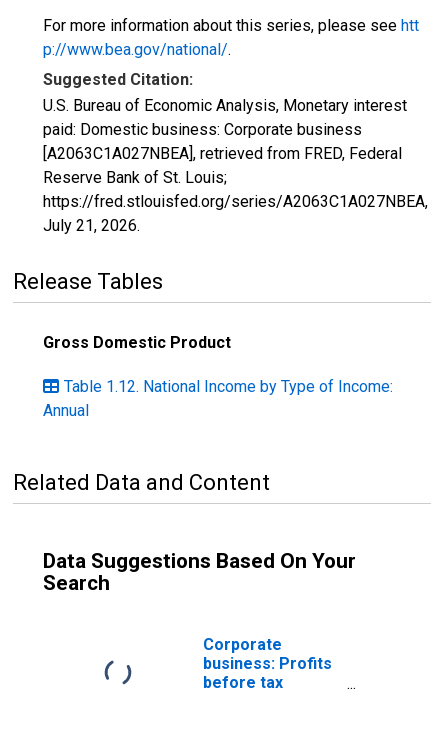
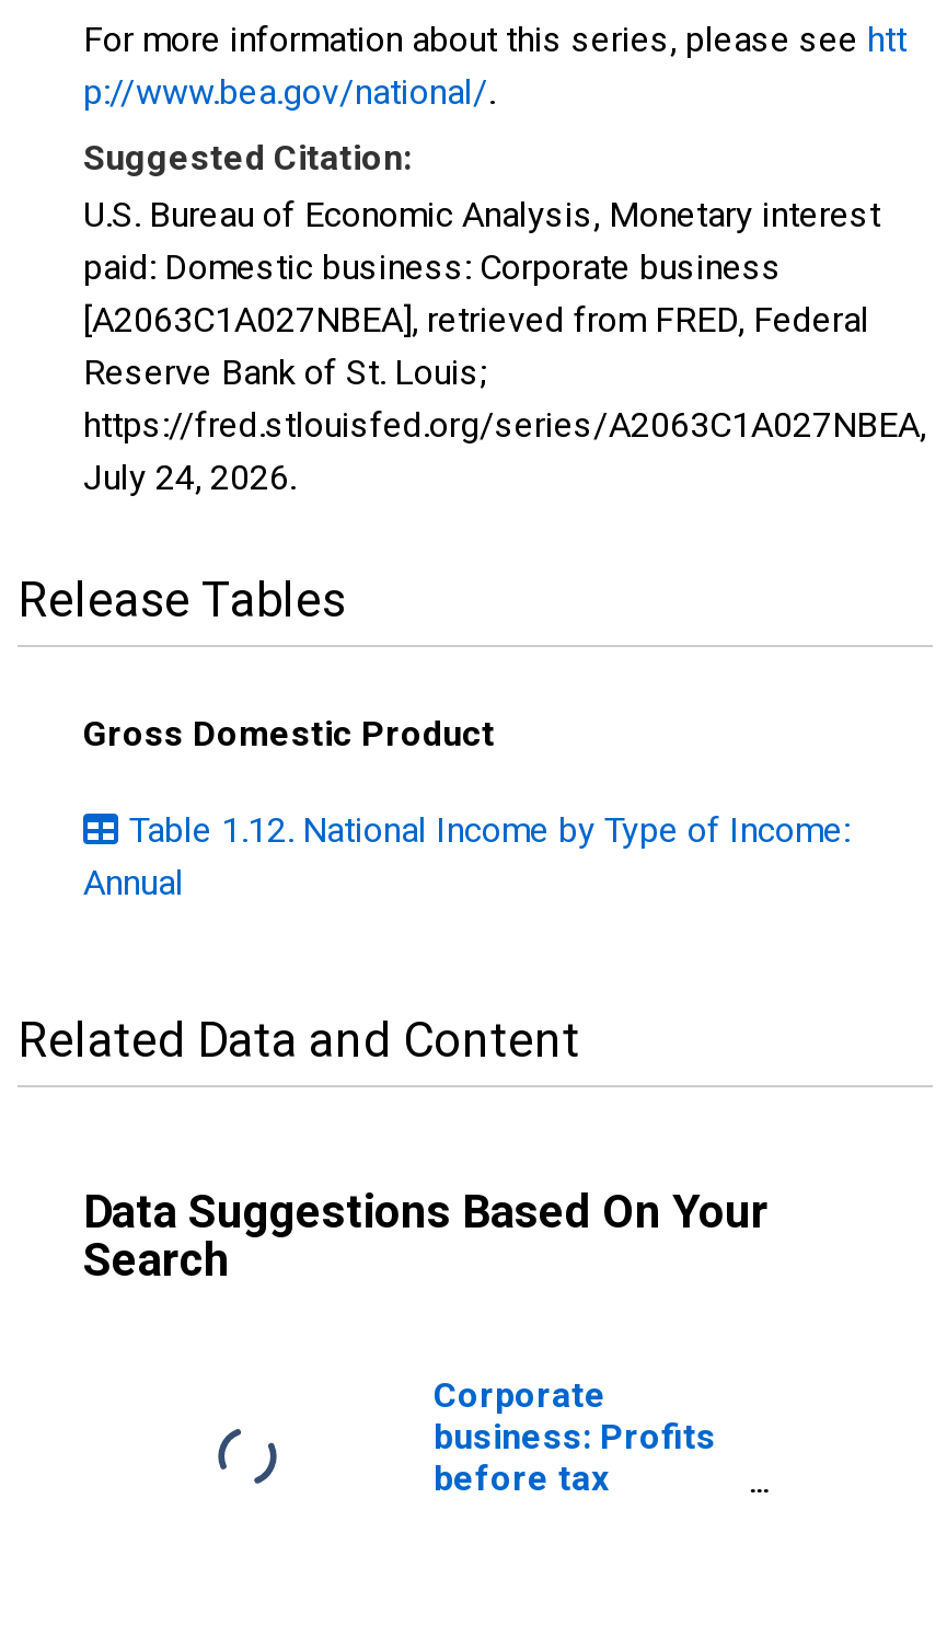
[43,216,140,235] July 21, 2026. -> [83,457,296,498] July 24, 2026.

